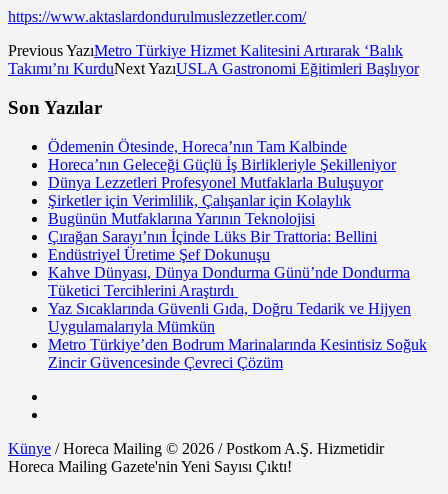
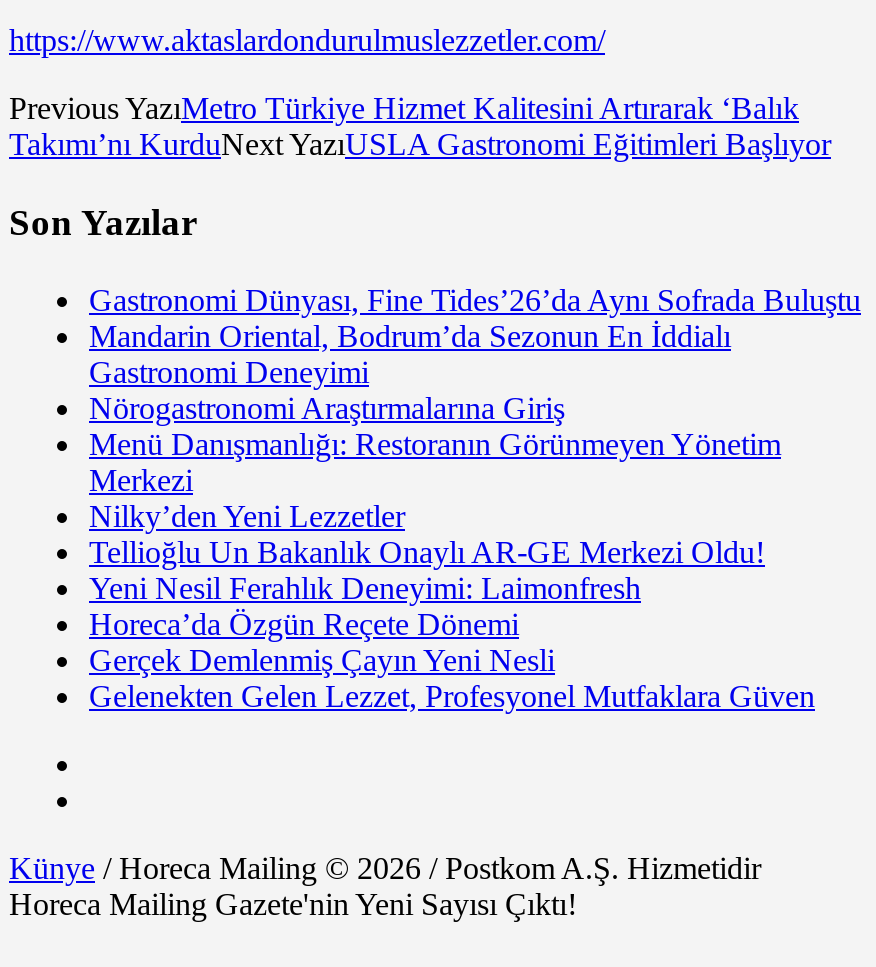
[48,138,427,371] Ödemenin Ötesinde, Horeca’nın Tam Kalbinde | Horeca’nın Geleceği Güçlü İş Birlikleriyle Şekilleniyor | Dünya Lezzetleri Profesyonel Mutfaklarla Buluşuyor | Şirketler için Verimlilik, Çalışanlar için Kolaylık | Bugünün Mutfaklarına Yarının Teknolojisi | Çırağan Sarayı’nın İçinde Lüks Bir Trattoria: Bellini | Endüstriyel Üretime Şef Dokunuşu | Kahve Dünyası, Dünya Dondurma Günü’nde Dondurma | Tüketici Tercihlerini Araştırdı | Yaz Sıcaklarında Güvenli Gıda, Doğru Tedarik ve Hijyen | Uygulamalarıyla Mümkün | Metro Türkiye’den Bodrum Marinalarında Kesintisiz Soğuk | Zincir Güvencesinde Çevreci Çözüm -> [89,282,861,712] Gastronomi Dünyası, Fine Tides’26’da Aynı Sofrada Buluştu | Mandarin Oriental, Bodrum’da Sezonun En İddialı | Gastronomi Deneyimi | Nörogastronomi Araştırmalarına Giriş | Menü Danışmanlığı: Restoranın Görünmeyen Yönetim | Merkezi | Nilky’den Yeni Lezzetler | Tellioğlu Un Bakanlık Onaylı AR-GE Merkezi Oldu! | Yeni Nesil Ferahlık Deneyimi: Laimonfresh | Horeca’da Özgün Reçete Dönemi | Gerçek Demlenmiş Çayın Yeni Nesli | Gelenekten Gelen Lezzet, Profesyonel Mutfaklara Güven

